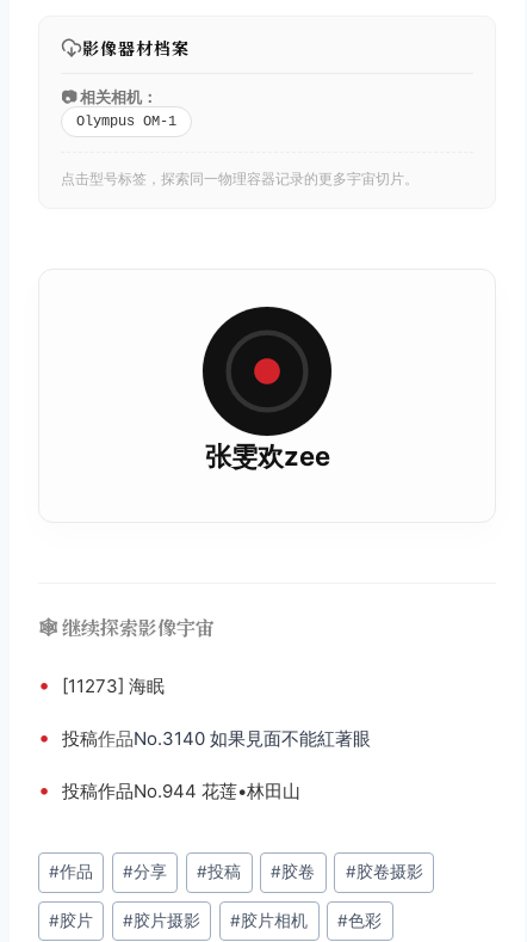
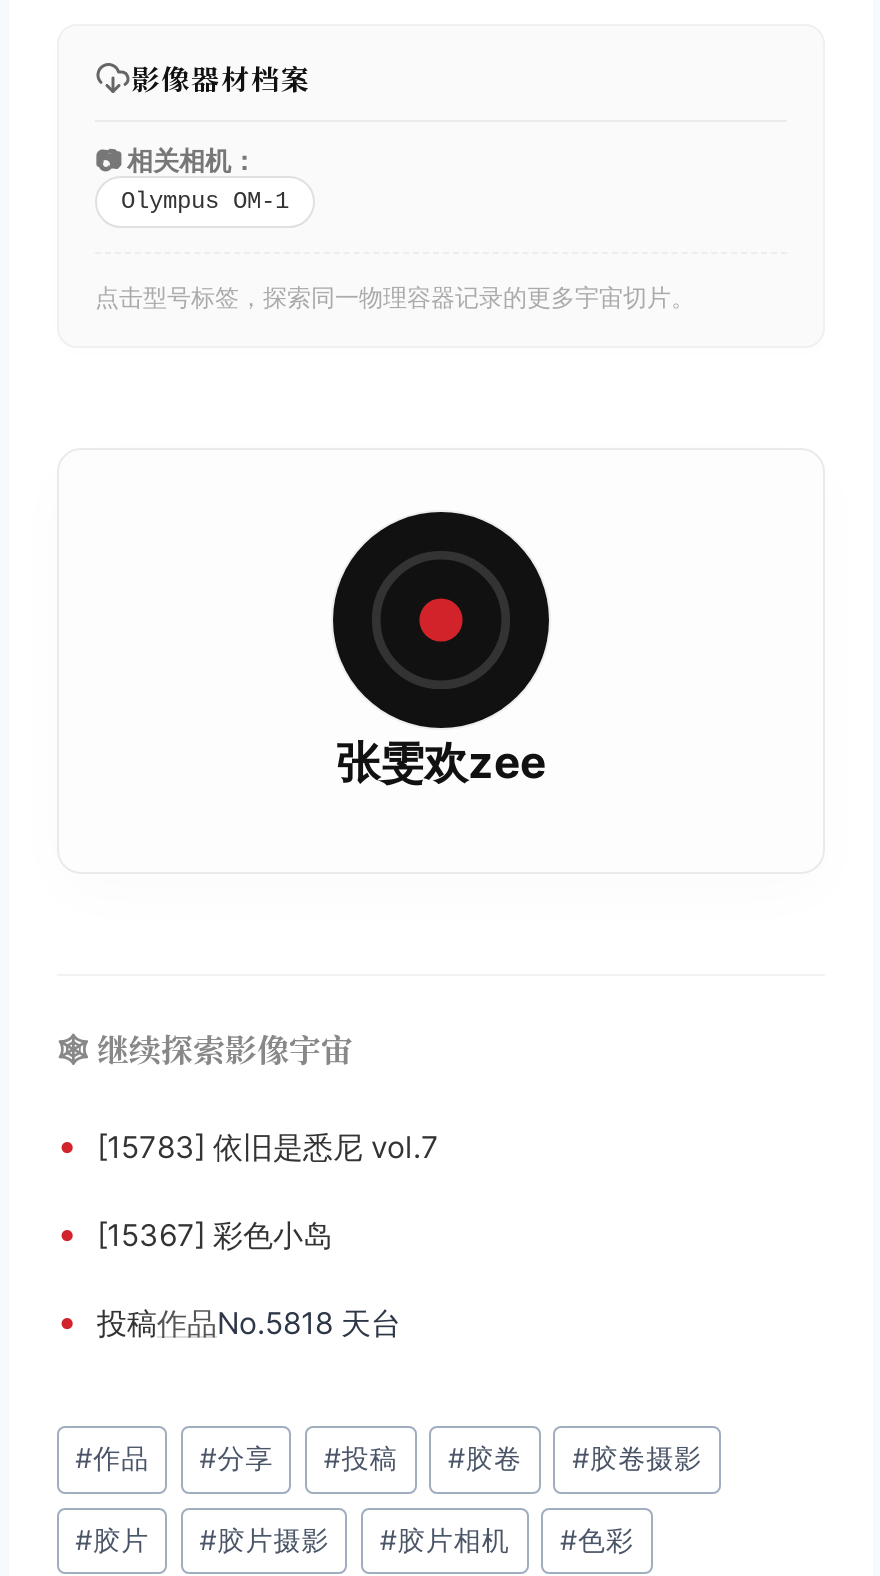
[38,672,165,697] • [11273] 海眠 -> [57,1124,439,1166] • [15783] 依旧是悉尼 vol.7
[38,725,371,750] • 投稿作品No.3140 如果見面不能紅著眼 -> [57,1212,333,1254] • [15367] 彩色小岛
[38,777,300,802] • 投稿作品No.944 花莲•林田山 -> [57,1300,401,1342] • 投稿作品No.5818 天台

